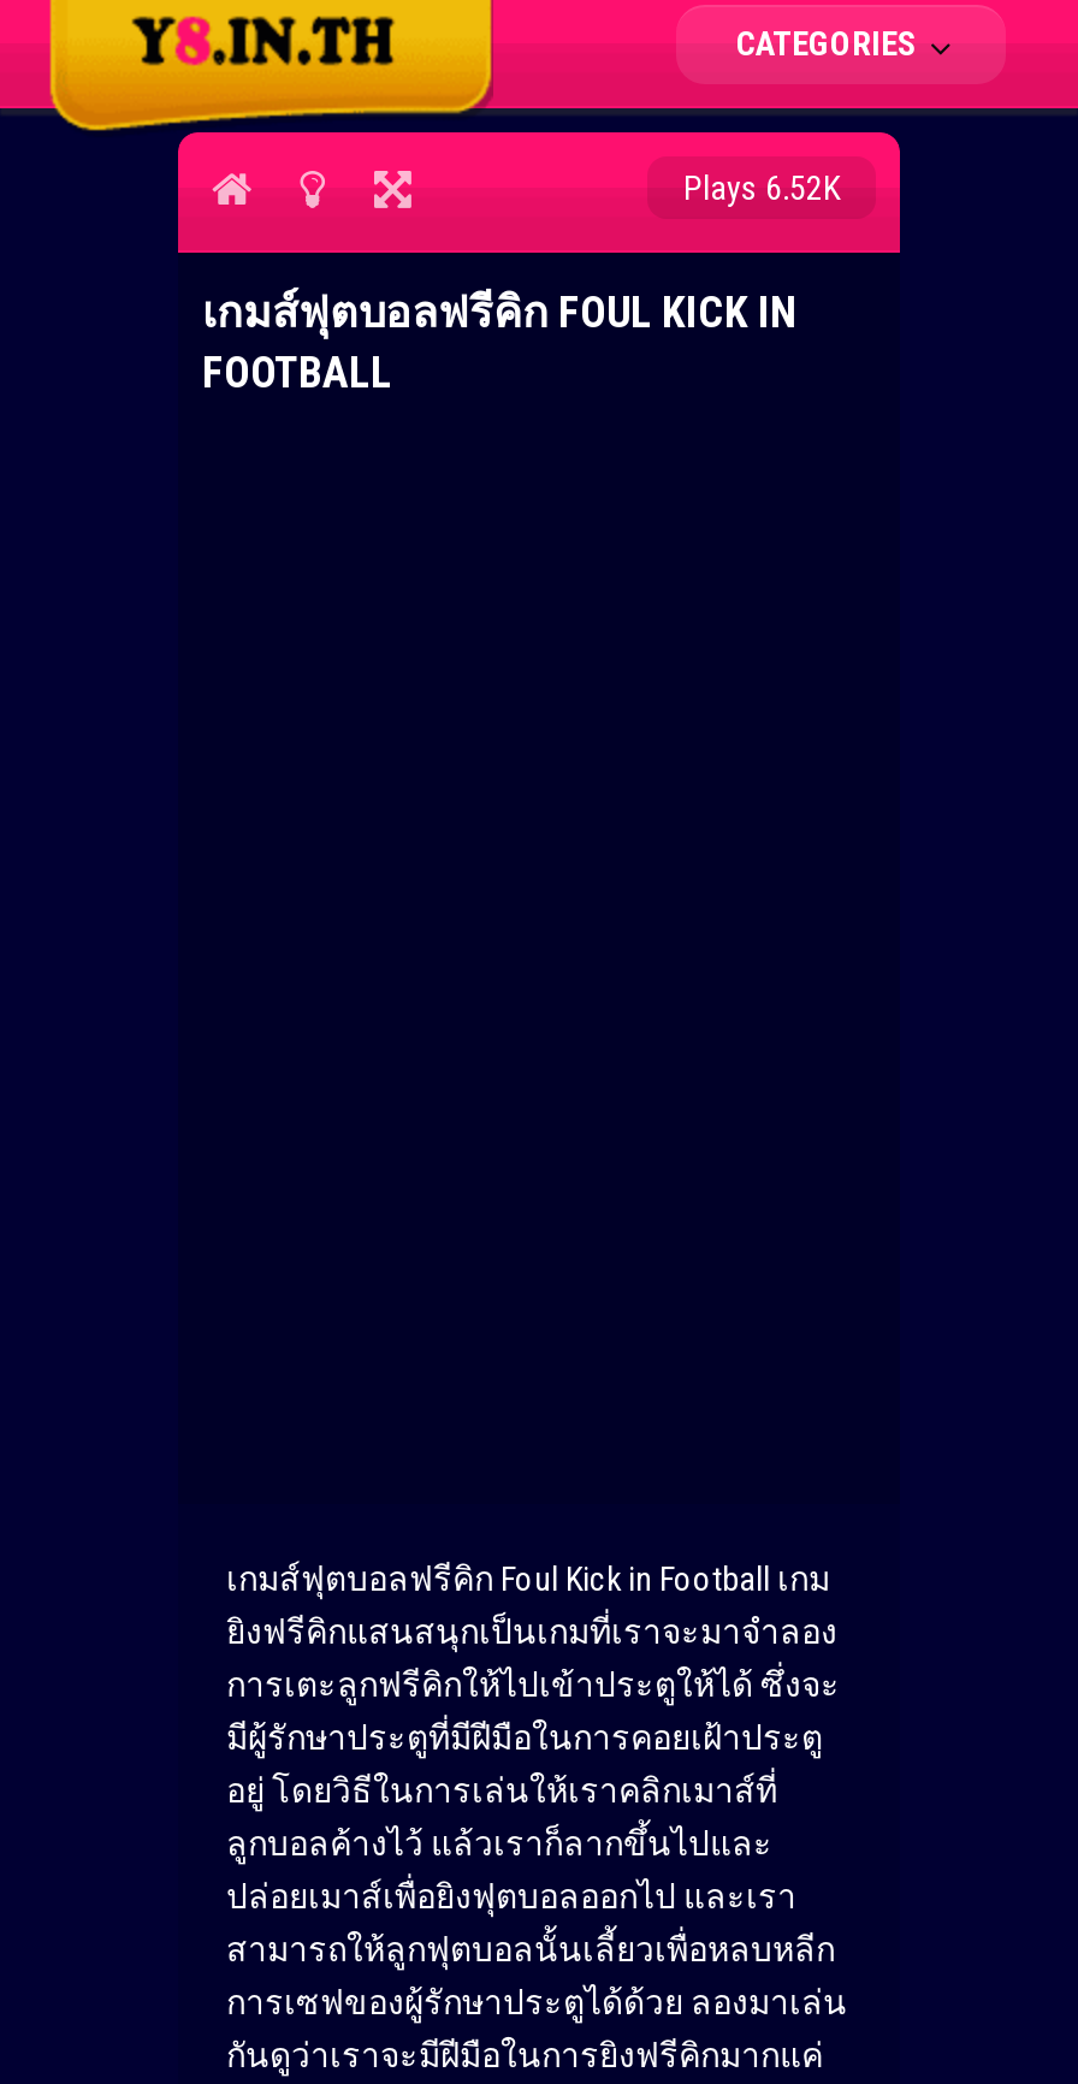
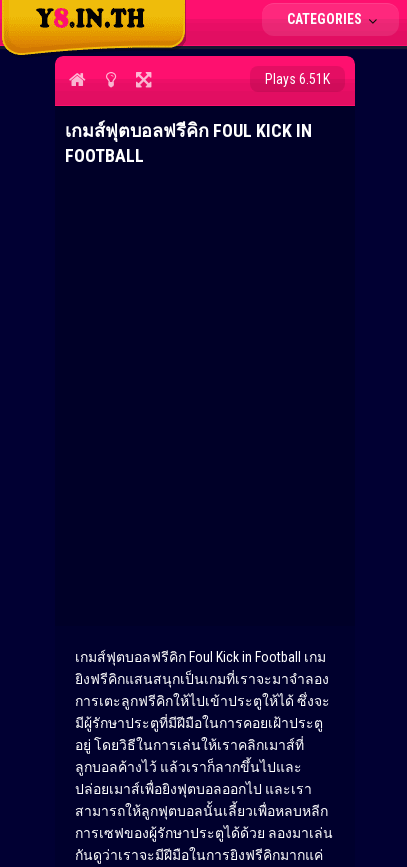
[683,168,840,207] Plays 6.52K -> [265,71,330,87] Plays 6.51K

